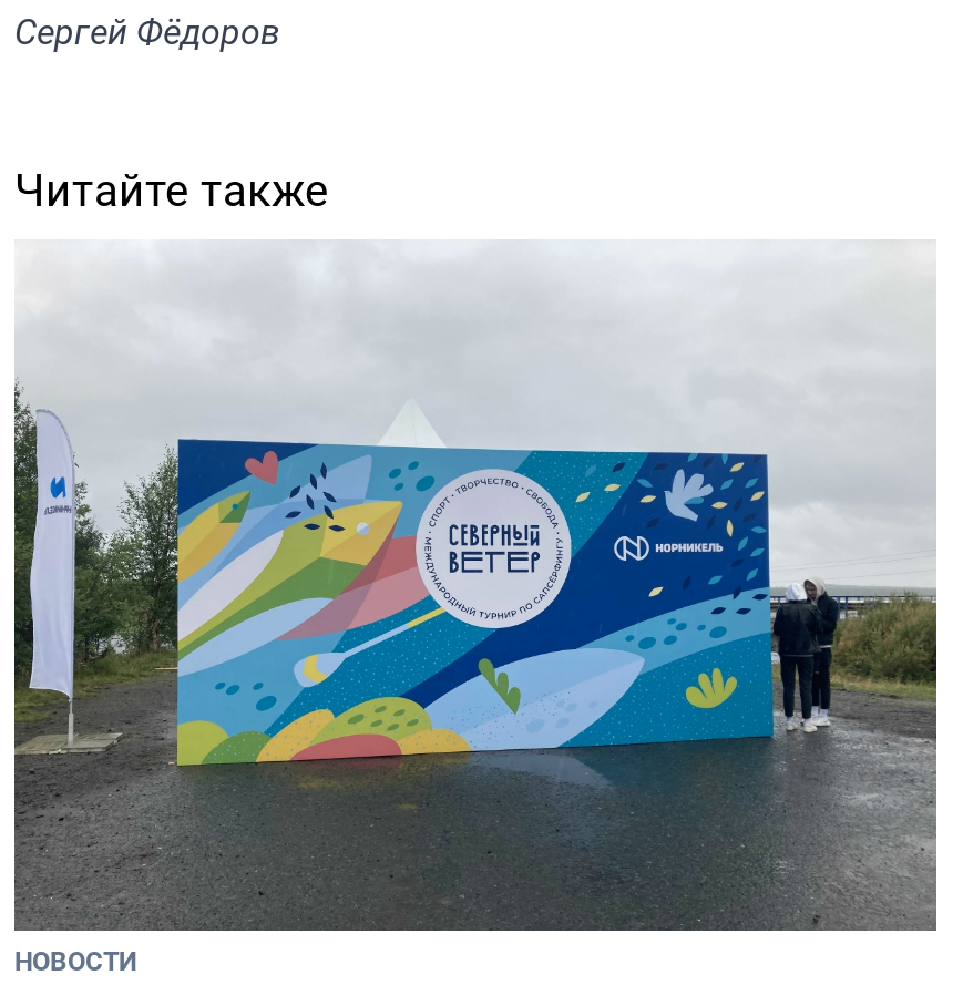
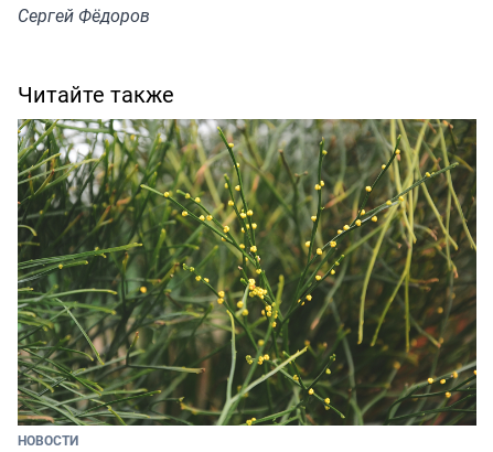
[14,242,936,931] [image] -> [17,118,478,427] [image]

